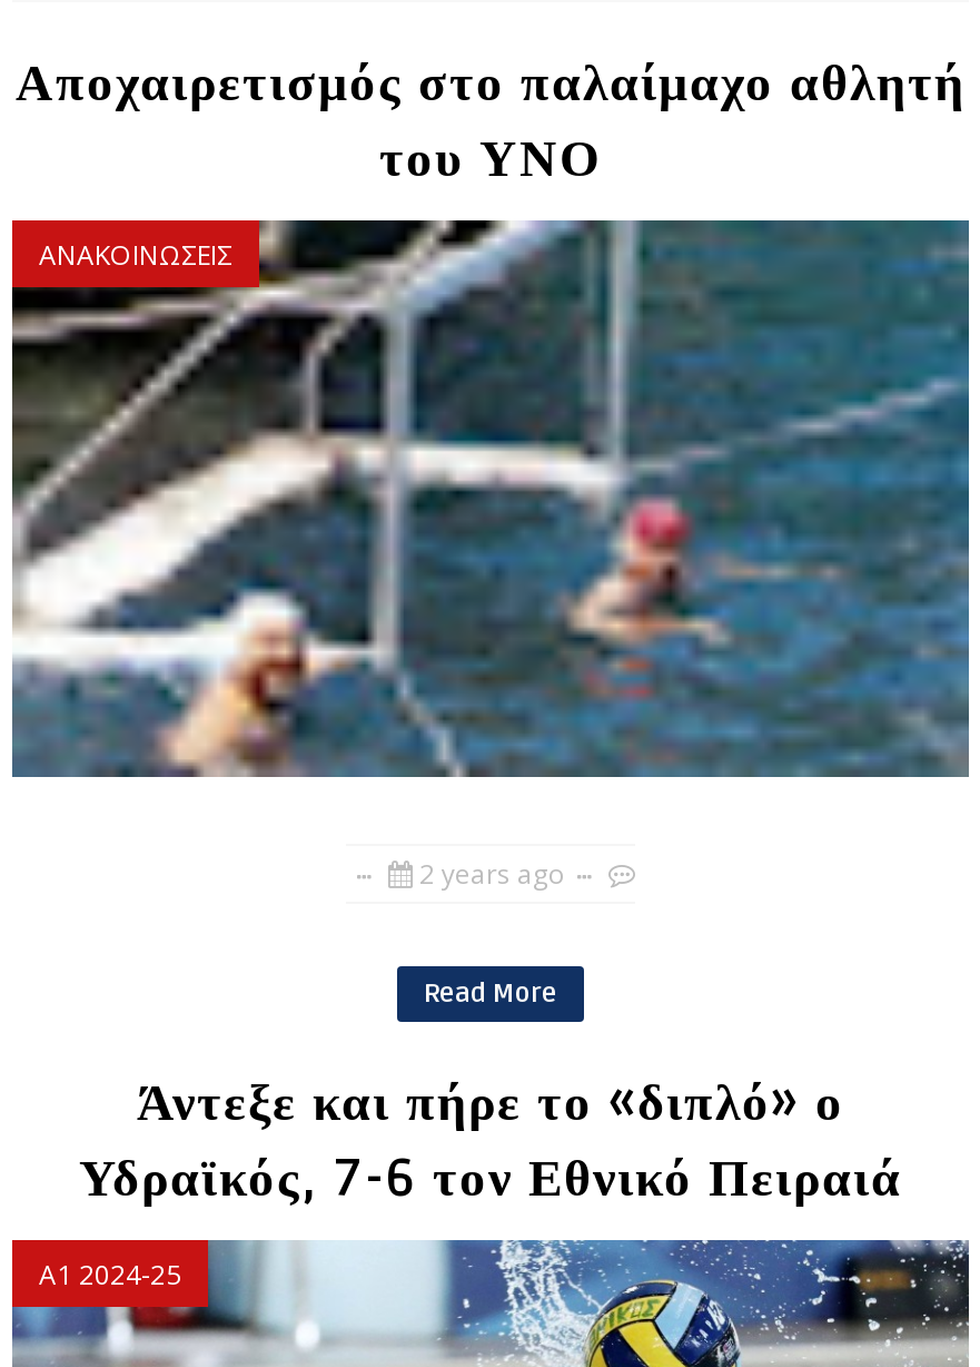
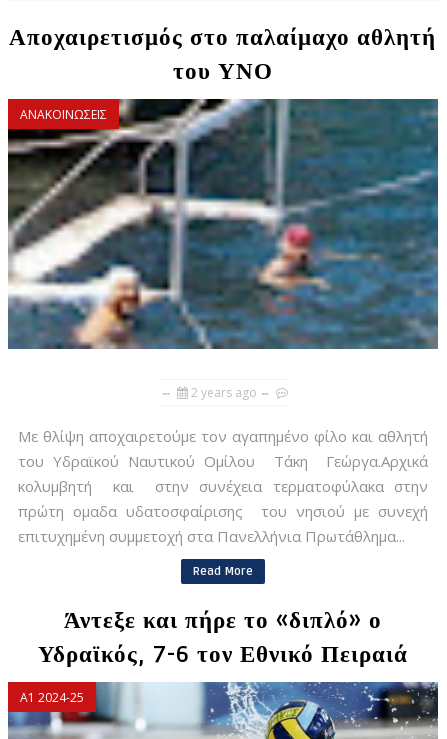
none -> [18,426,428,546] Με θλίψη αποχαιρετούμε τον αγαπημένο φίλο και αθλητή | του Υδραϊκού Ναυτικού Ομίλου Τάκη Γεώργα.Αρχικά | κολυμβητή και στην συνέχεια τερματοφύλακα στην | πρώτη ομαδα υδατοσφαίρισης του νησιού με συνεχή | επιτυχημένη συμμετοχή στα Πανελλήνια Πρωτάθλημα...

